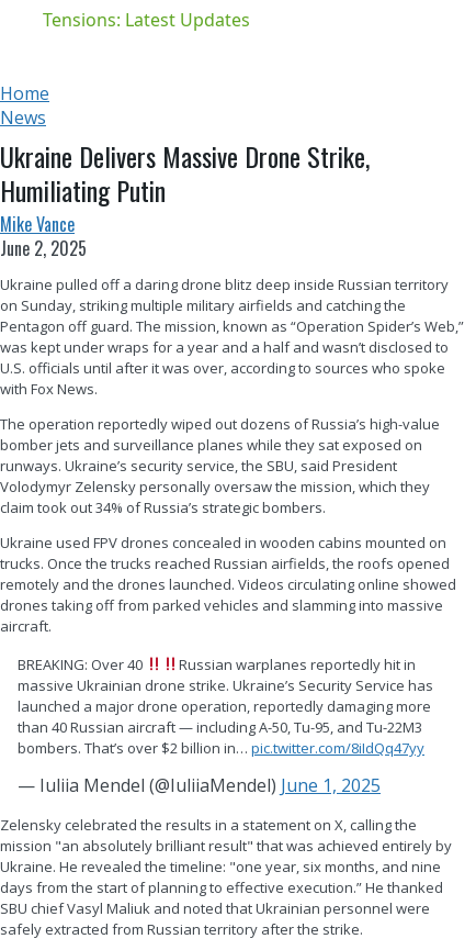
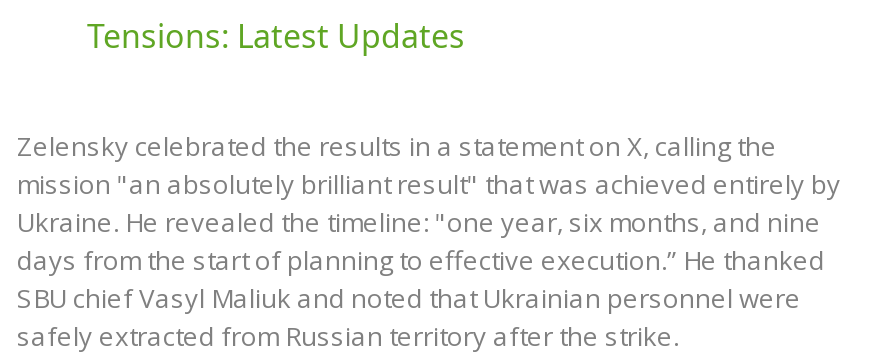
[0,81,464,797] Home | News | Ukraine Delivers Massive Drone Strike, | Humiliating Putin | Mike Vance | June 2, 2025 | Ukraine pulled off a daring drone blitz deep inside Russian territory | on Sunday, striking multiple military airfields and catching the | Pentagon off guard. The mission, known as “Operation Spider’s Web,” | was kept under wraps for a year and a half and wasn’t disclosed to | U.S. officials until after it was over, according to sources who spoke | with Fox News. | The operation reportedly wiped out dozens of Russia’s high-value | bomber jets and surveillance planes while they sat exposed on | runways. Ukraine’s security service, the SBU, said President | Volodymyr Zelensky personally oversaw the mission, which they | claim took out 34% of Russia’s strategic bombers. | Ukraine used FPV drones concealed in wooden cabins mounted on | trucks. Once the trucks reached Russian airfields, the roofs opened | remotely and the drones launched. Videos circulating online showed | drones taking off from parked vehicles and slamming into massive | aircraft. | BREAKING: Over 40 | Russian warplanes reportedly hit in | massive Ukrainian drone strike. Ukraine’s Security Service has | launched a major drone operation, reportedly damaging more | than 40 Russian aircraft — including A-50, Tu-95, and Tu-22M3 | bombers. That’s over $2 billion in… pic.twitter.com/8iIdQq47yy | — Iuliia Mendel (@IuliiaMendel) June 1, 2025 -> none

